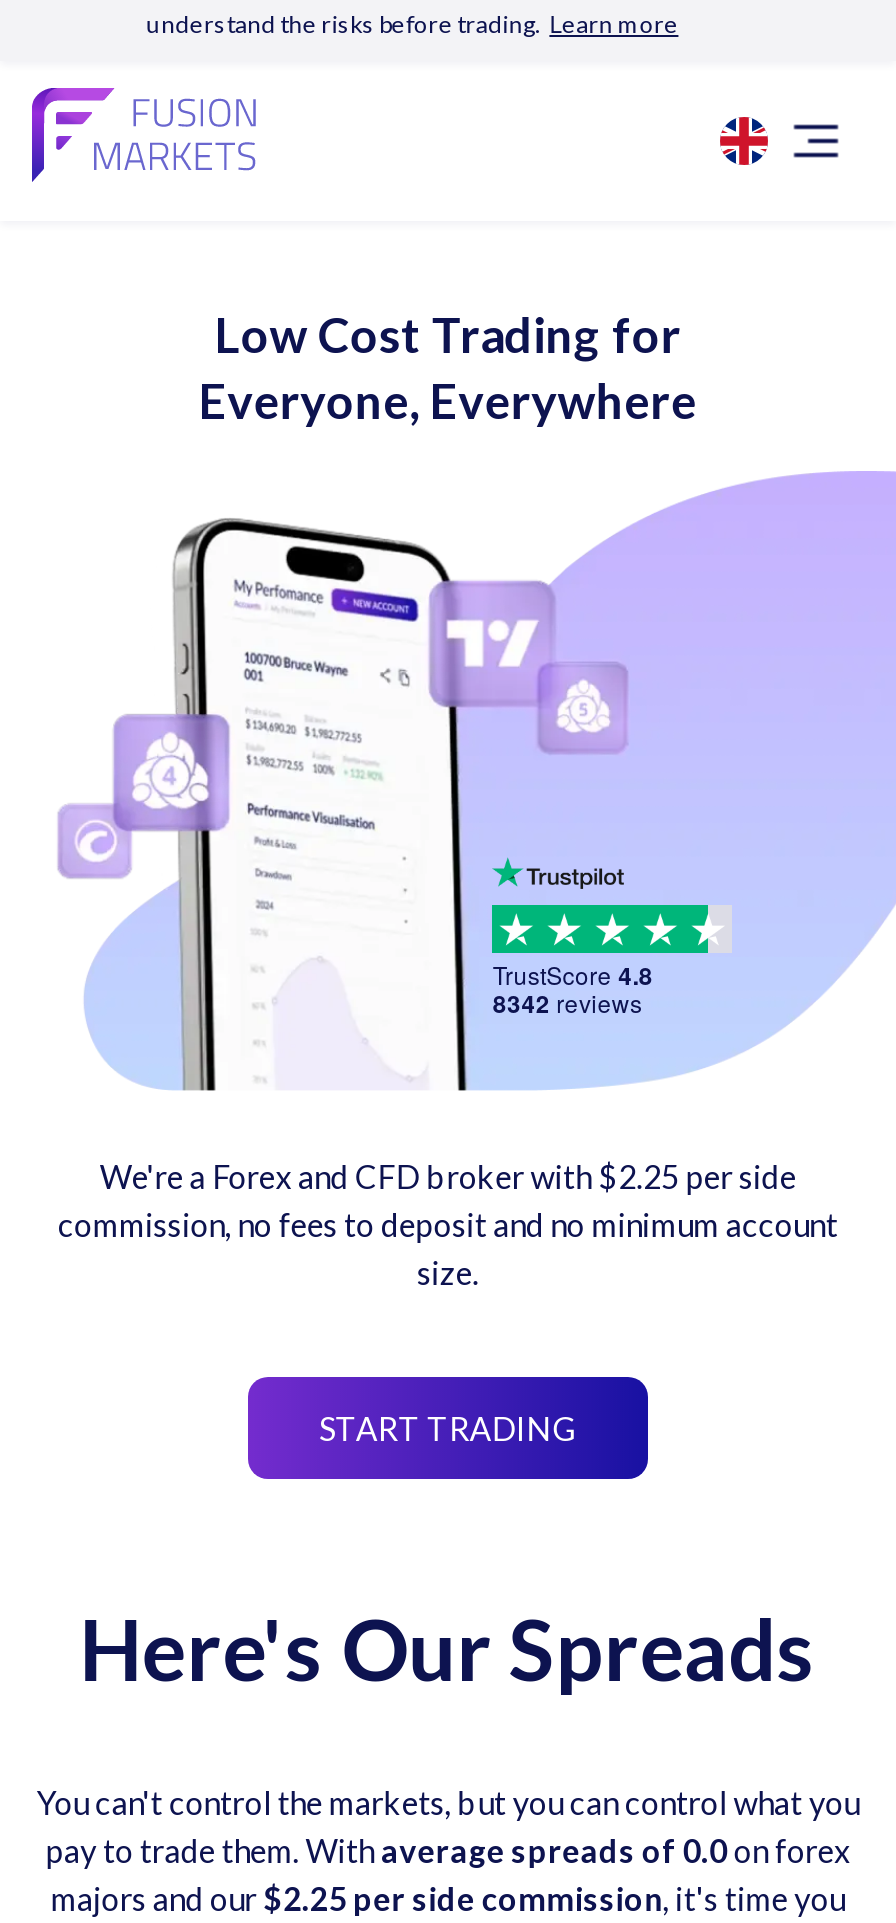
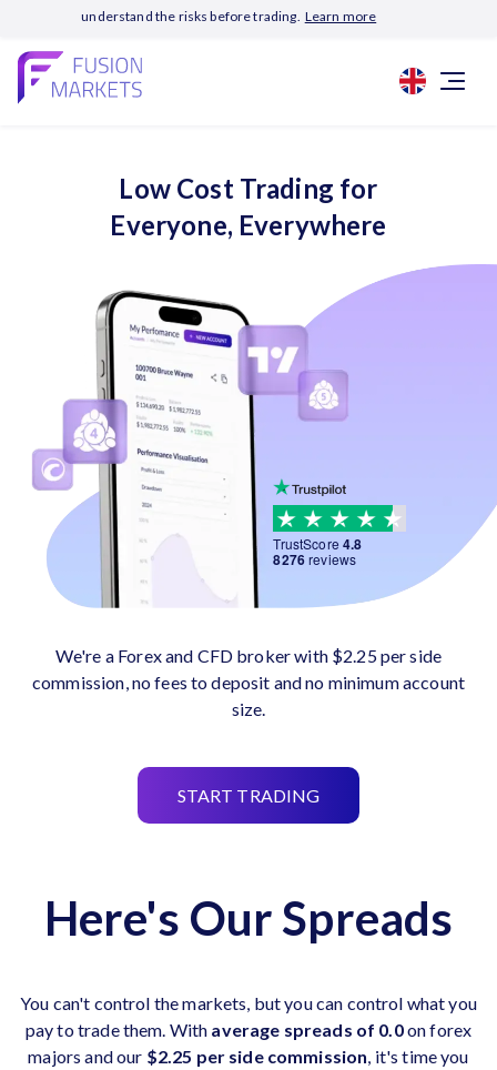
[493,986,642,1022] 8342 reviews -> [273,550,356,570] 8276 reviews

